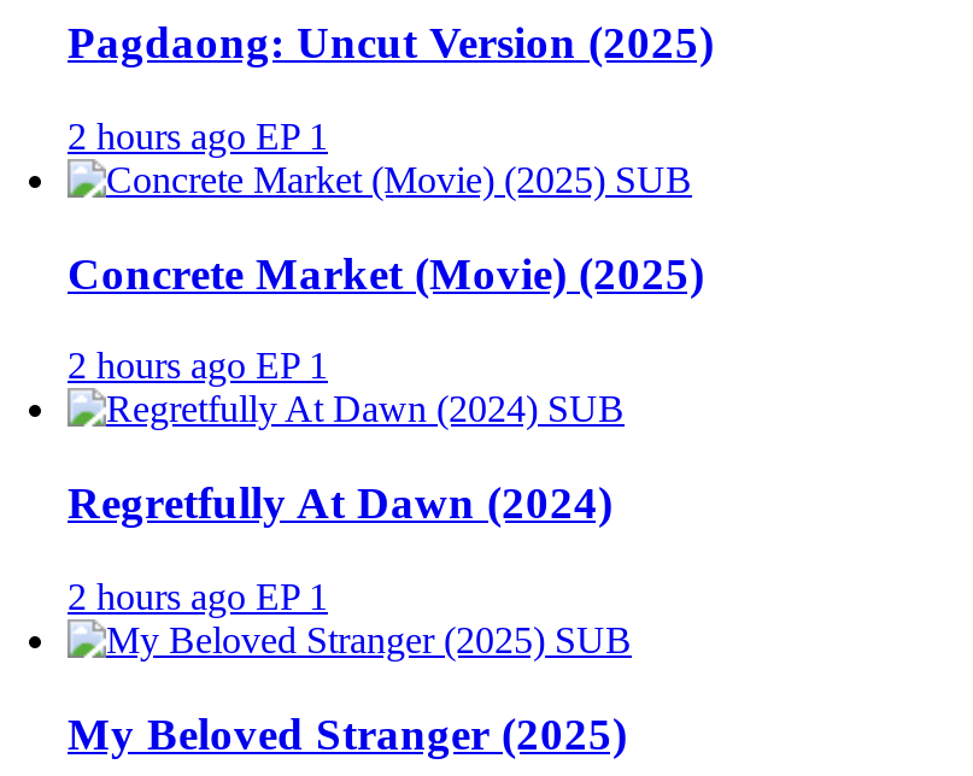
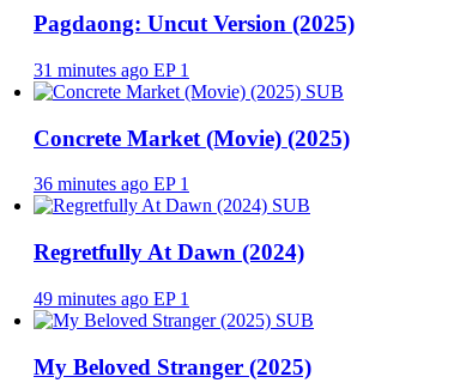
[68,116,328,157] 2 hours ago EP 1 -> [34,60,189,80] 31 minutes ago EP 1
[68,346,328,387] 2 hours ago EP 1 -> [34,174,189,194] 36 minutes ago EP 1
[68,576,328,617] 2 hours ago EP 1 -> [34,288,189,309] 49 minutes ago EP 1

